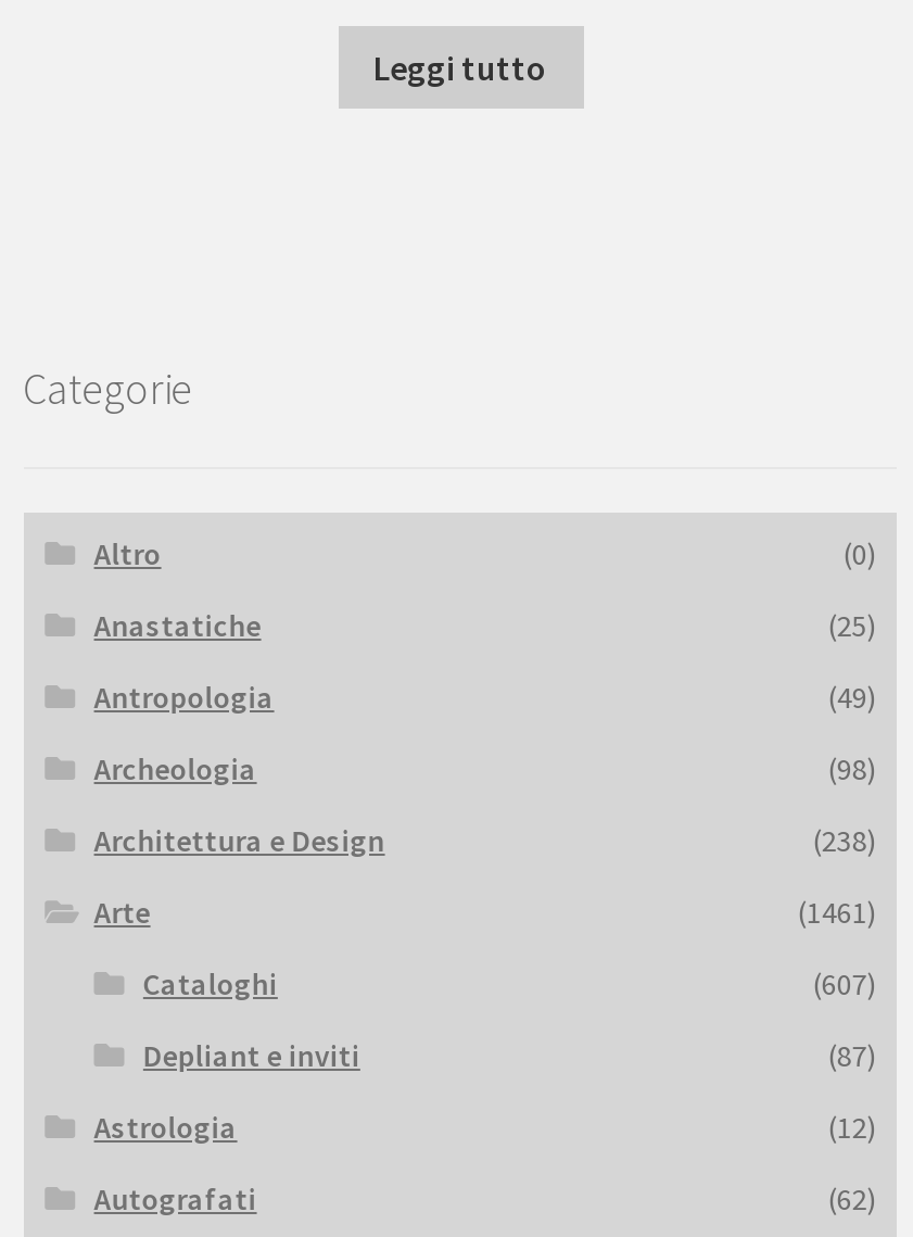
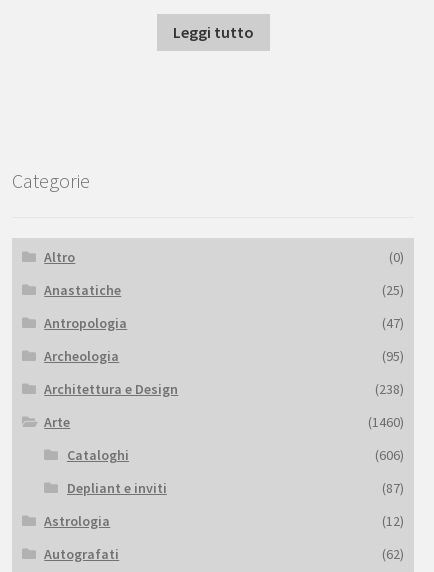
[828,678,876,717] (49) -> [382,313,404,331] (47)
[828,749,876,788] (98) -> [382,346,404,364] (95)
[798,893,876,932] (1461) -> [368,412,404,430] (1460)
[813,964,876,1004] (607) -> [375,445,404,463] (606)

